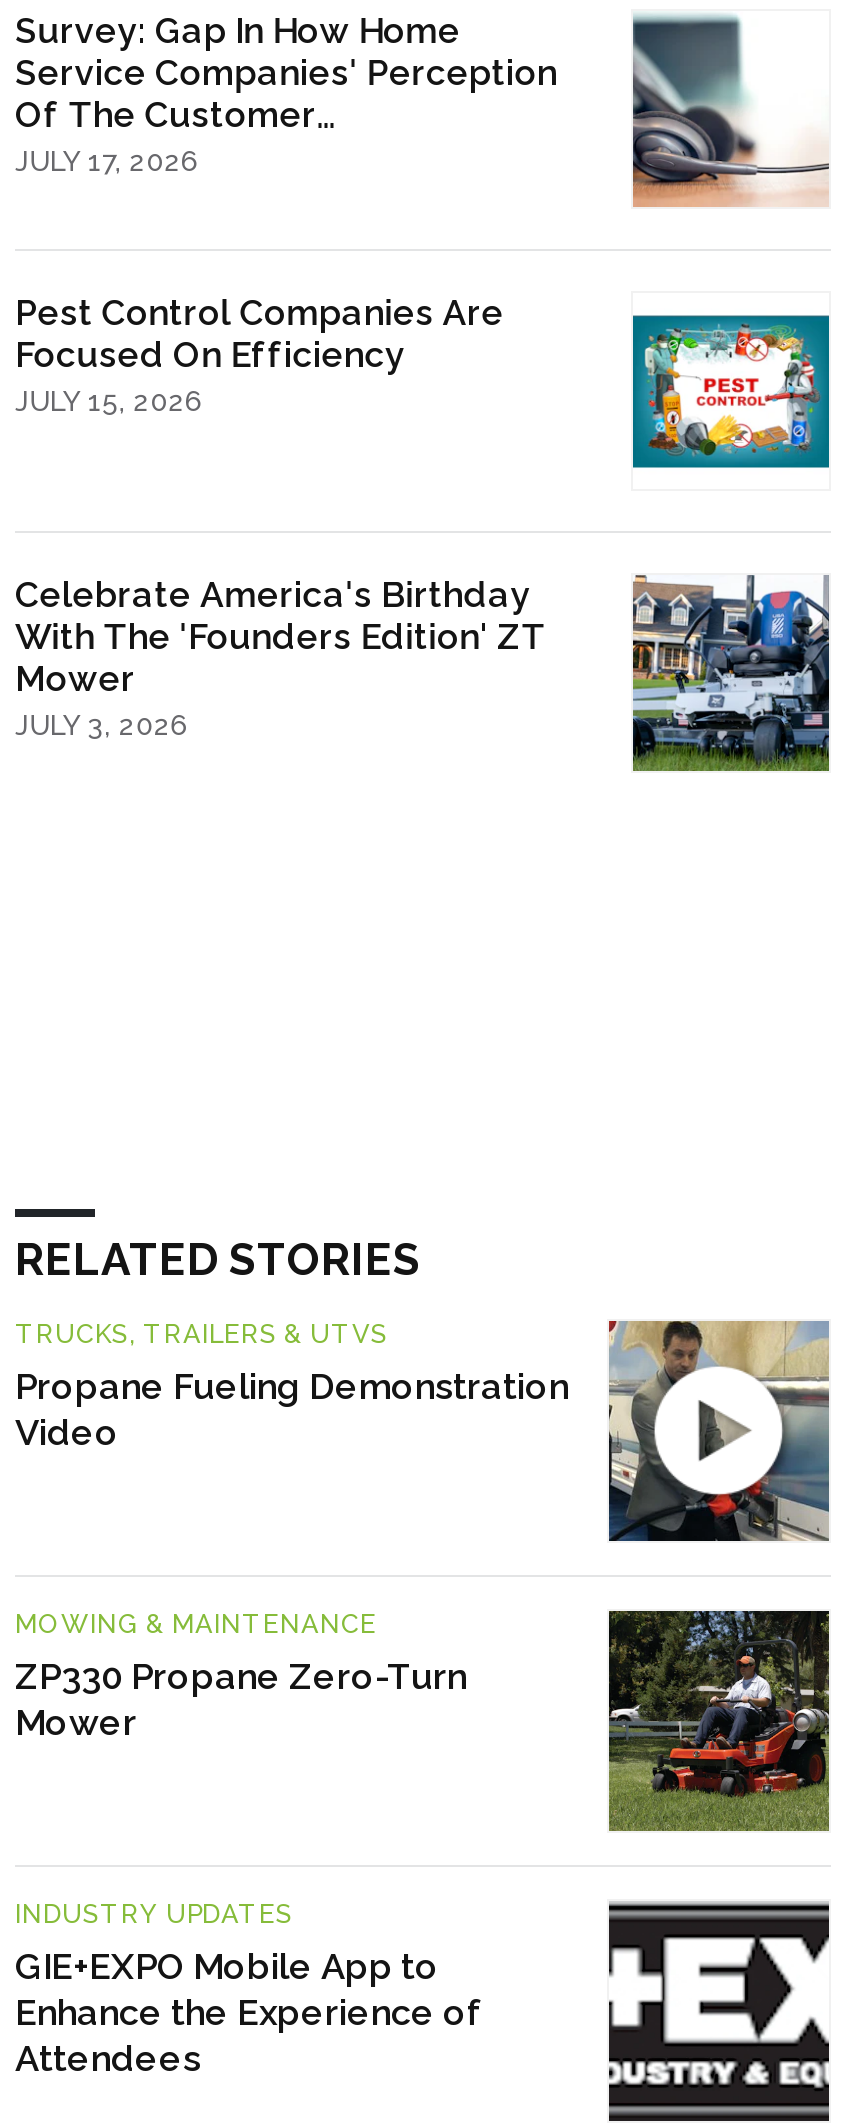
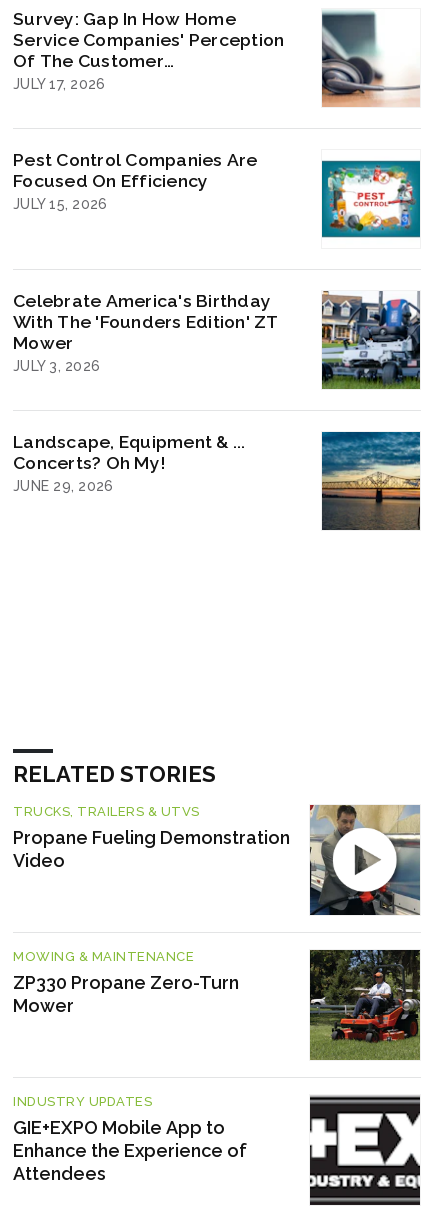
none -> [13,431,245,494] Landscape, Equipment & ... | Concerts? Oh My! | JUNE 29, 2026
none -> [321,431,421,531] [image]

